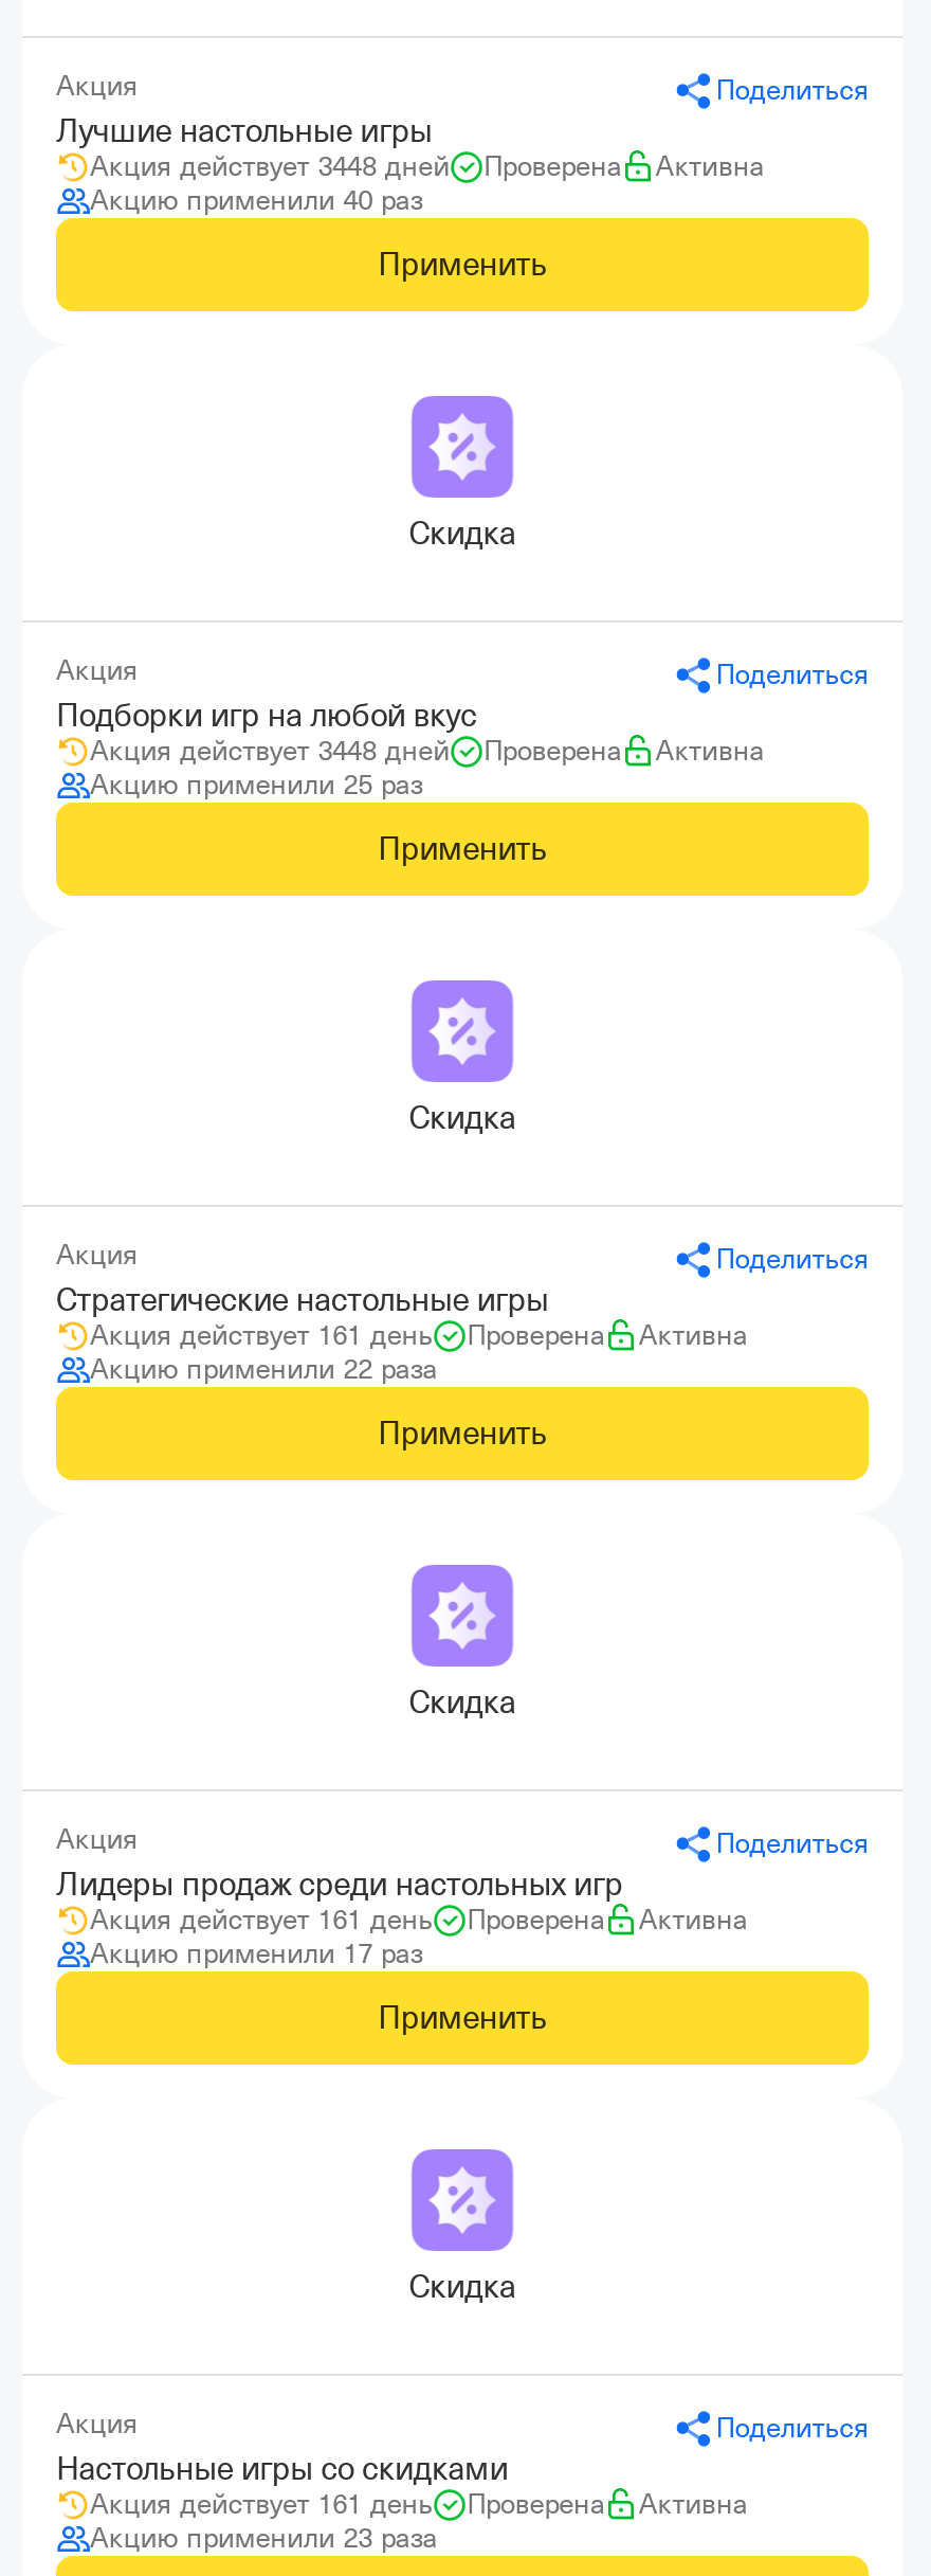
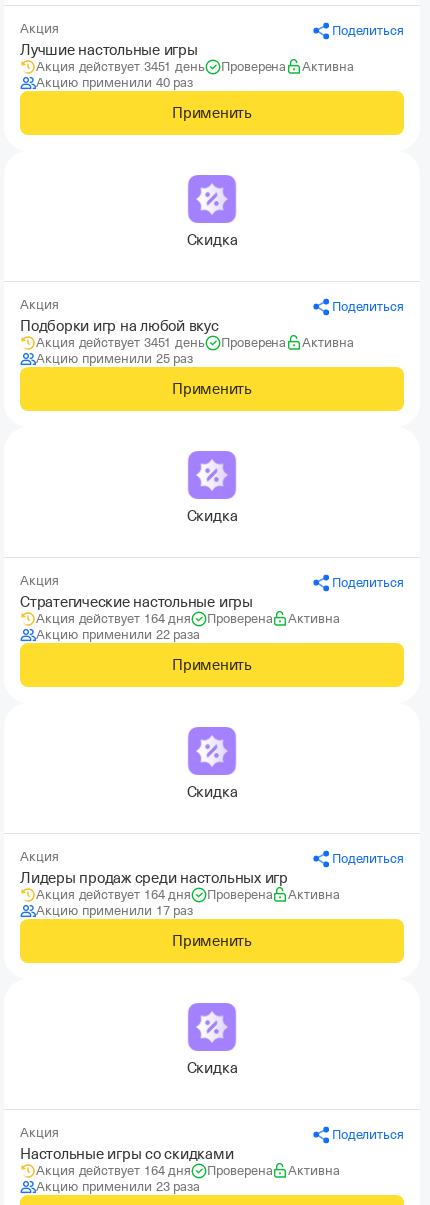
[90,150,450,182] Акция действует 3448 дней -> [36,59,205,74] Акция действует 3451 день
[90,735,450,767] Акция действует 3448 дней -> [36,335,205,350] Акция действует 3451 день
[90,1319,433,1351] Акция действует 161 день -> [36,611,191,626] Акция действует 164 дня
[90,1904,433,1935] Акция действует 161 день -> [36,887,191,902] Акция действует 164 дня
[90,2488,433,2520] Акция действует 161 день -> [36,1163,191,1178] Акция действует 164 дня

